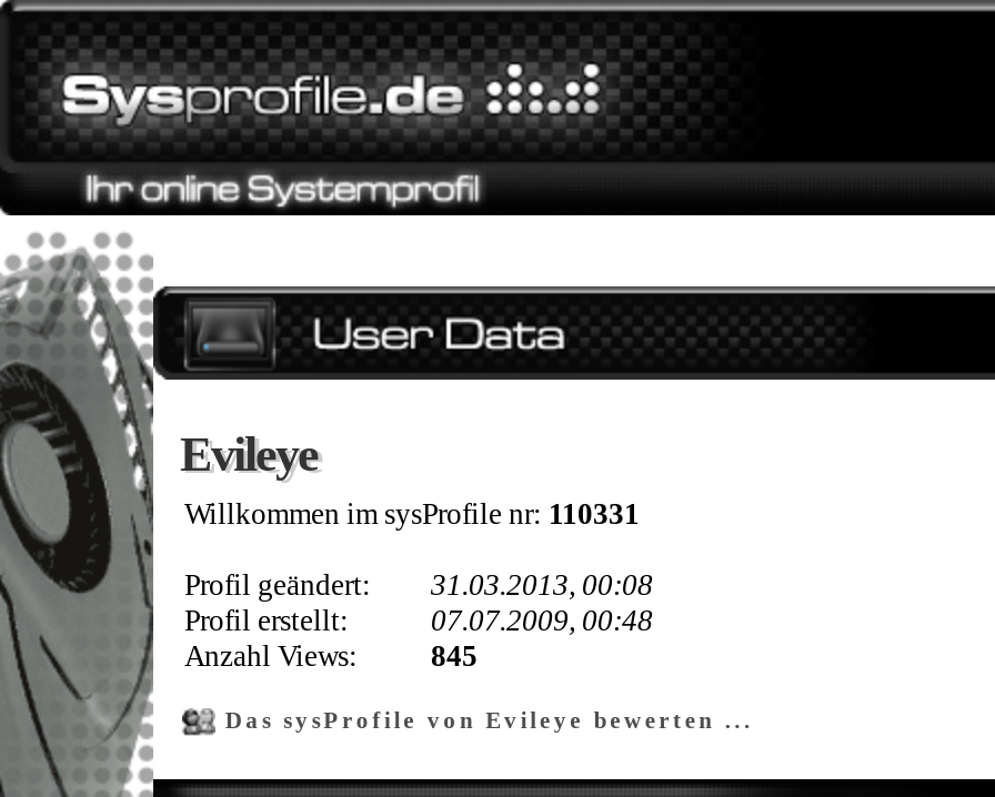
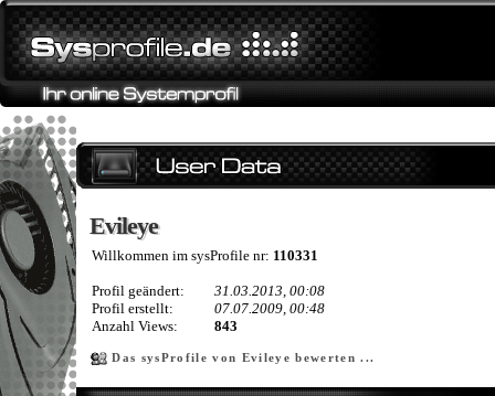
[431,639,478,673] 845 -> [214,318,238,334] 843

